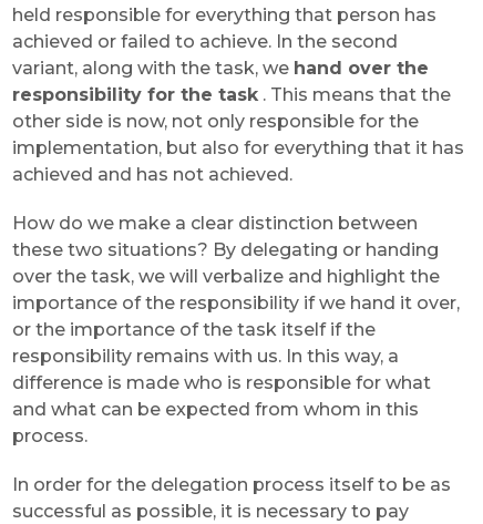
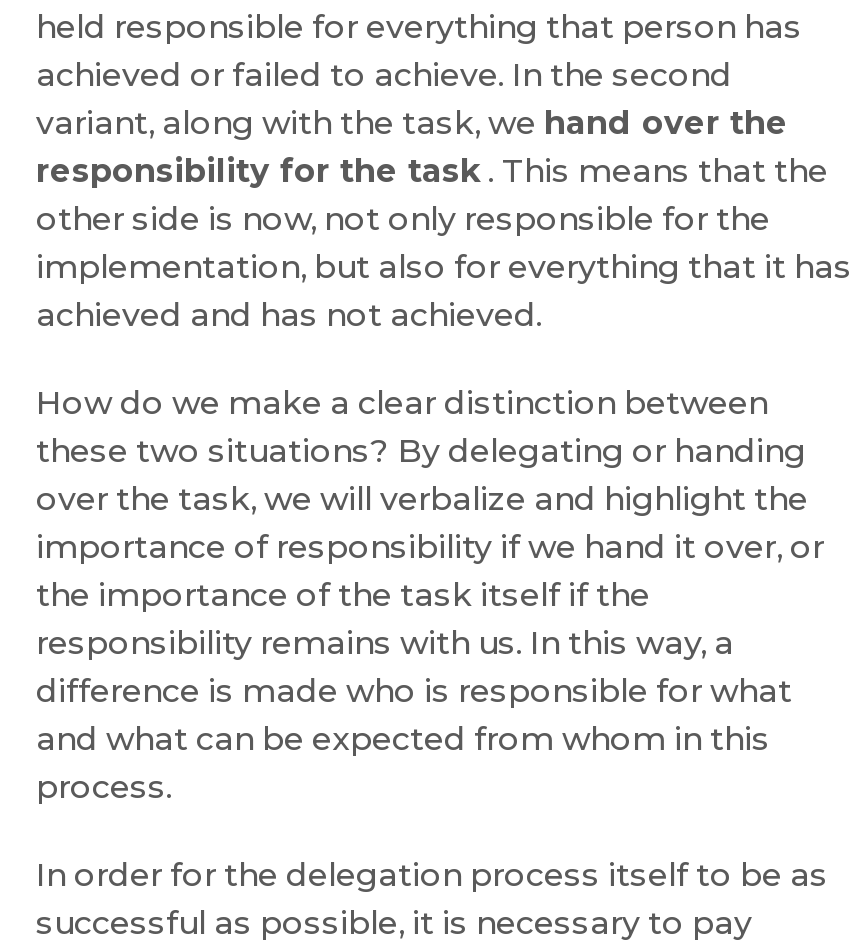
[12,292,460,340] importance of the responsibility if we hand it over, | or the importance of the task itself if the -> [36,527,824,613] importance of responsibility if we hand it over, or | the importance of the task itself if the

